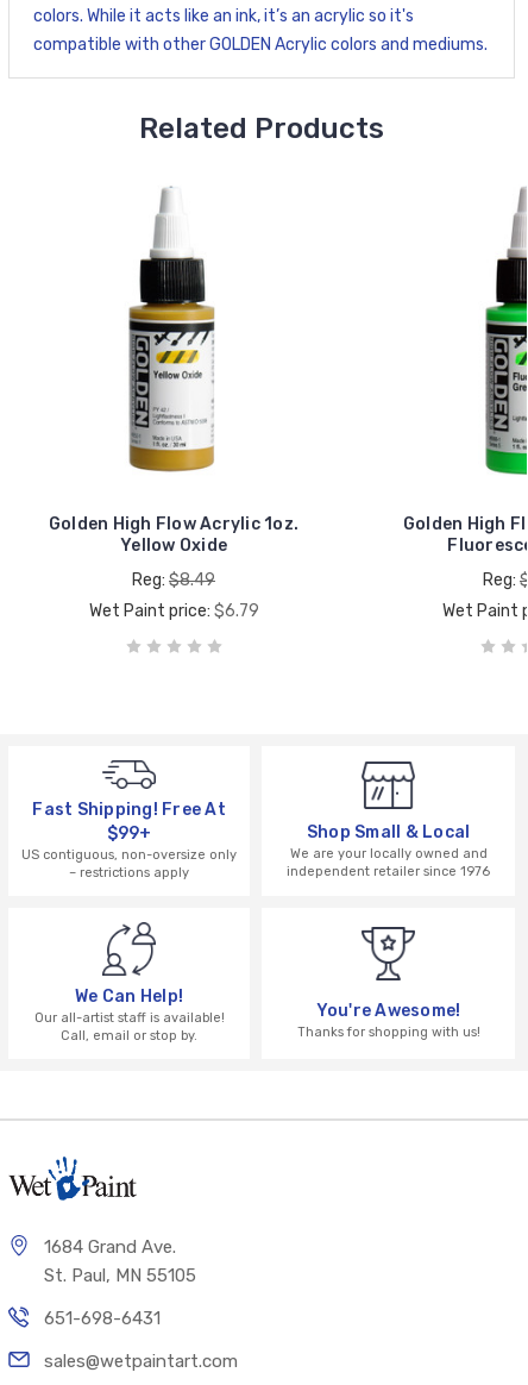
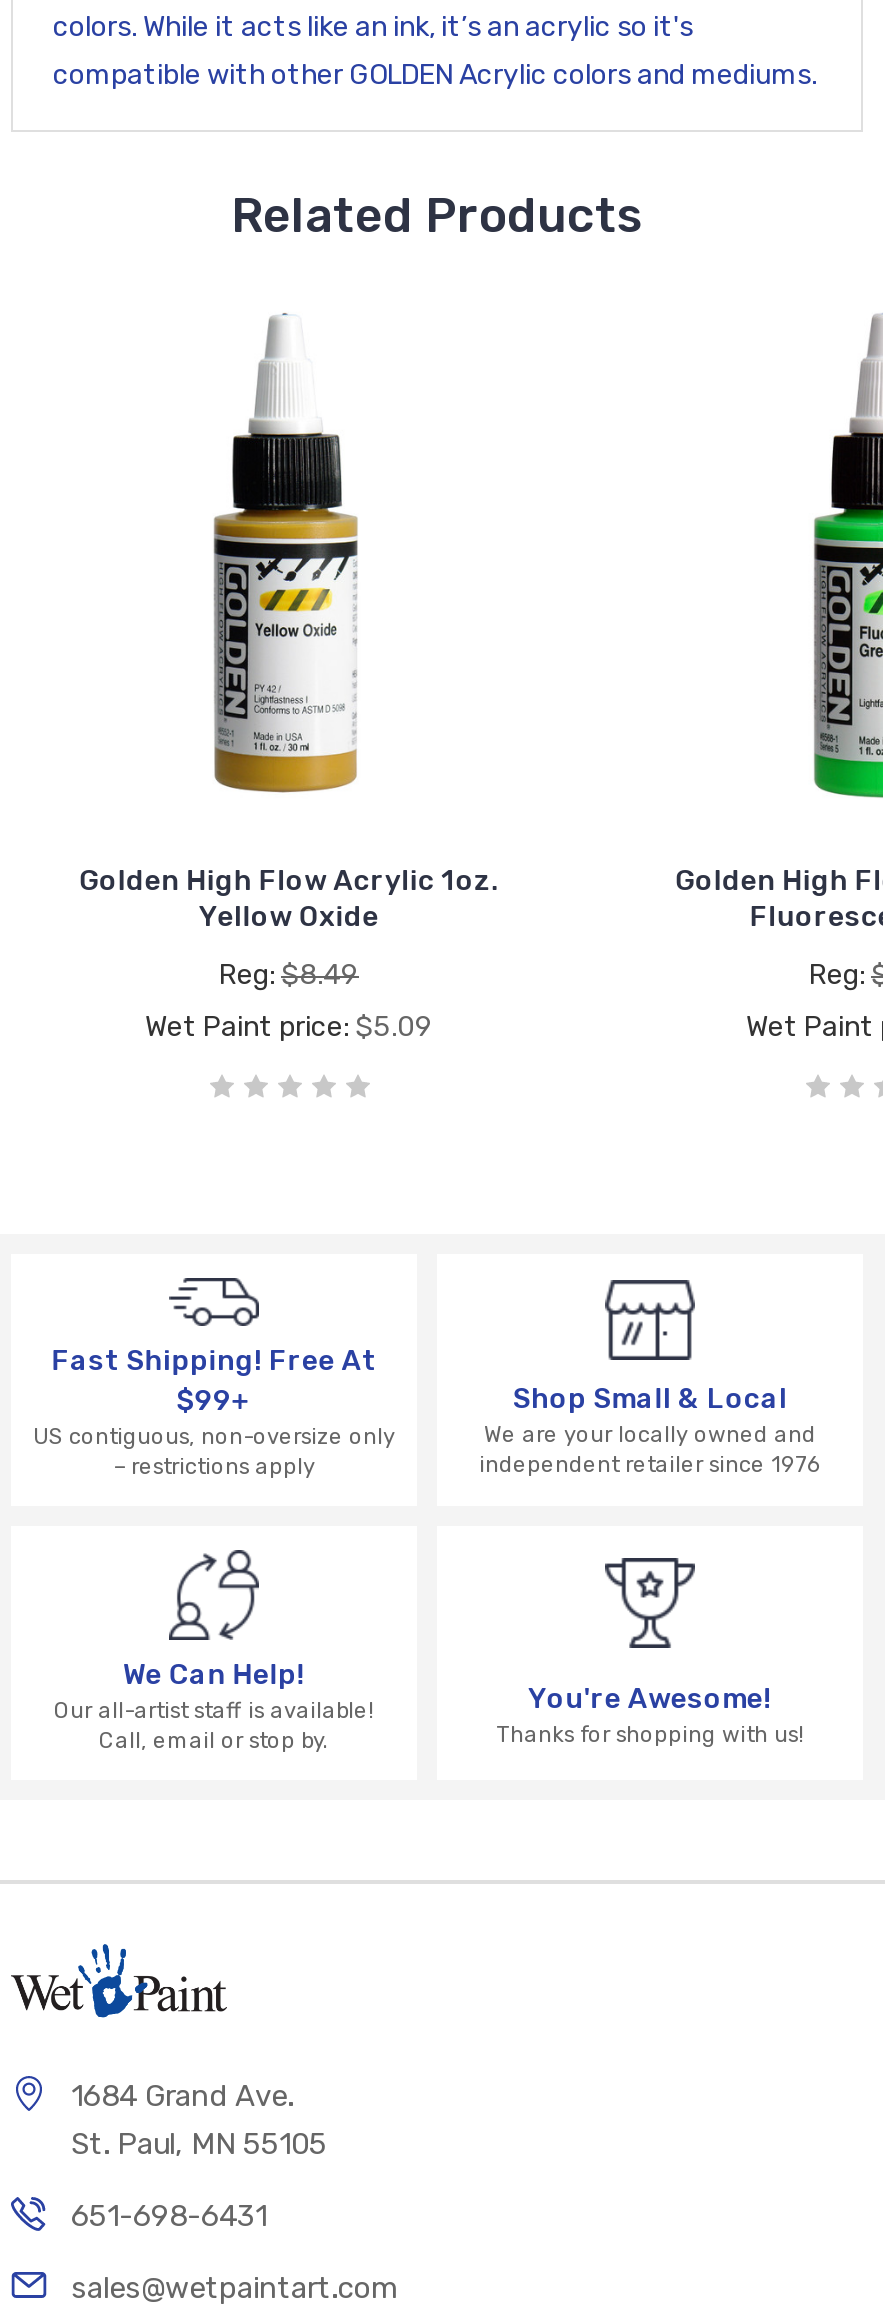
[89,601,259,621] Wet Paint price: $6.79 -> [145,1010,433,1044] Wet Paint price: $5.09

